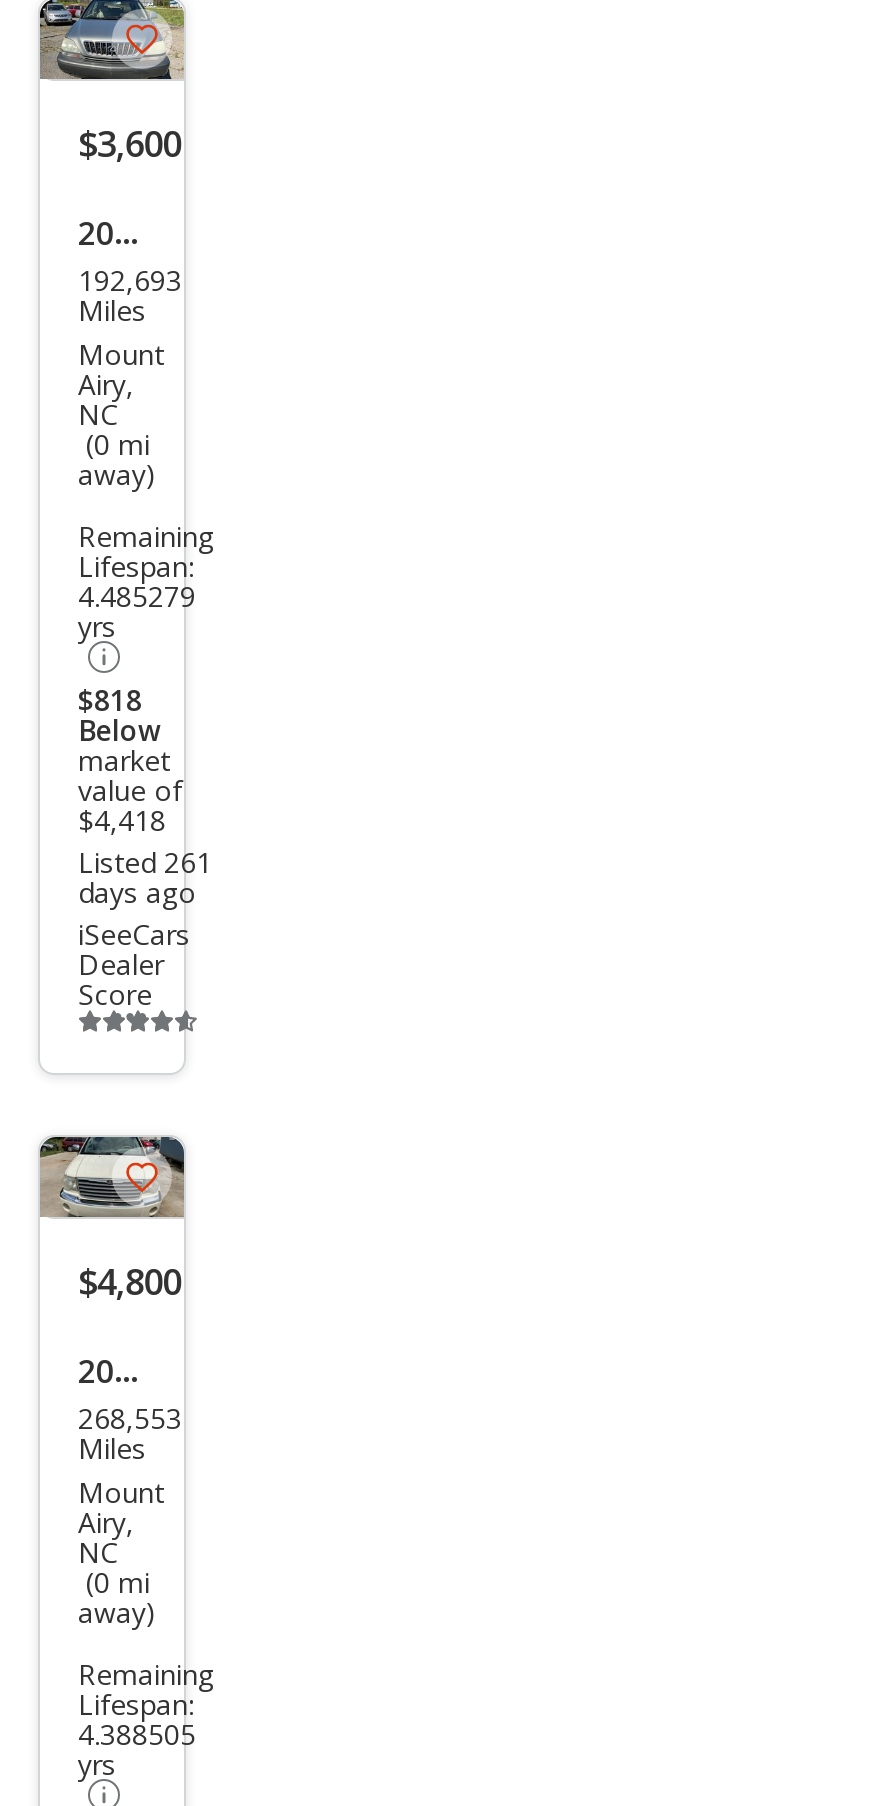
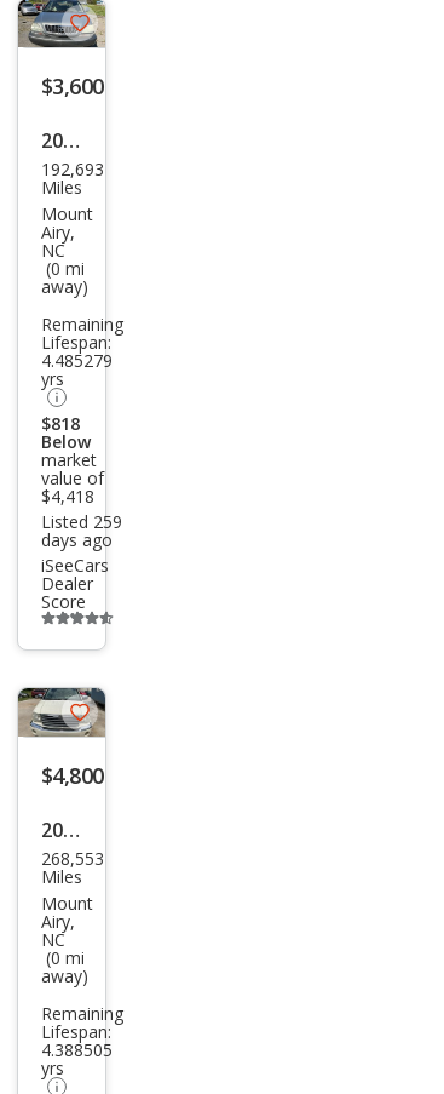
[78,843,212,881] Listed 261 -> [41,510,122,533] Listed 259

